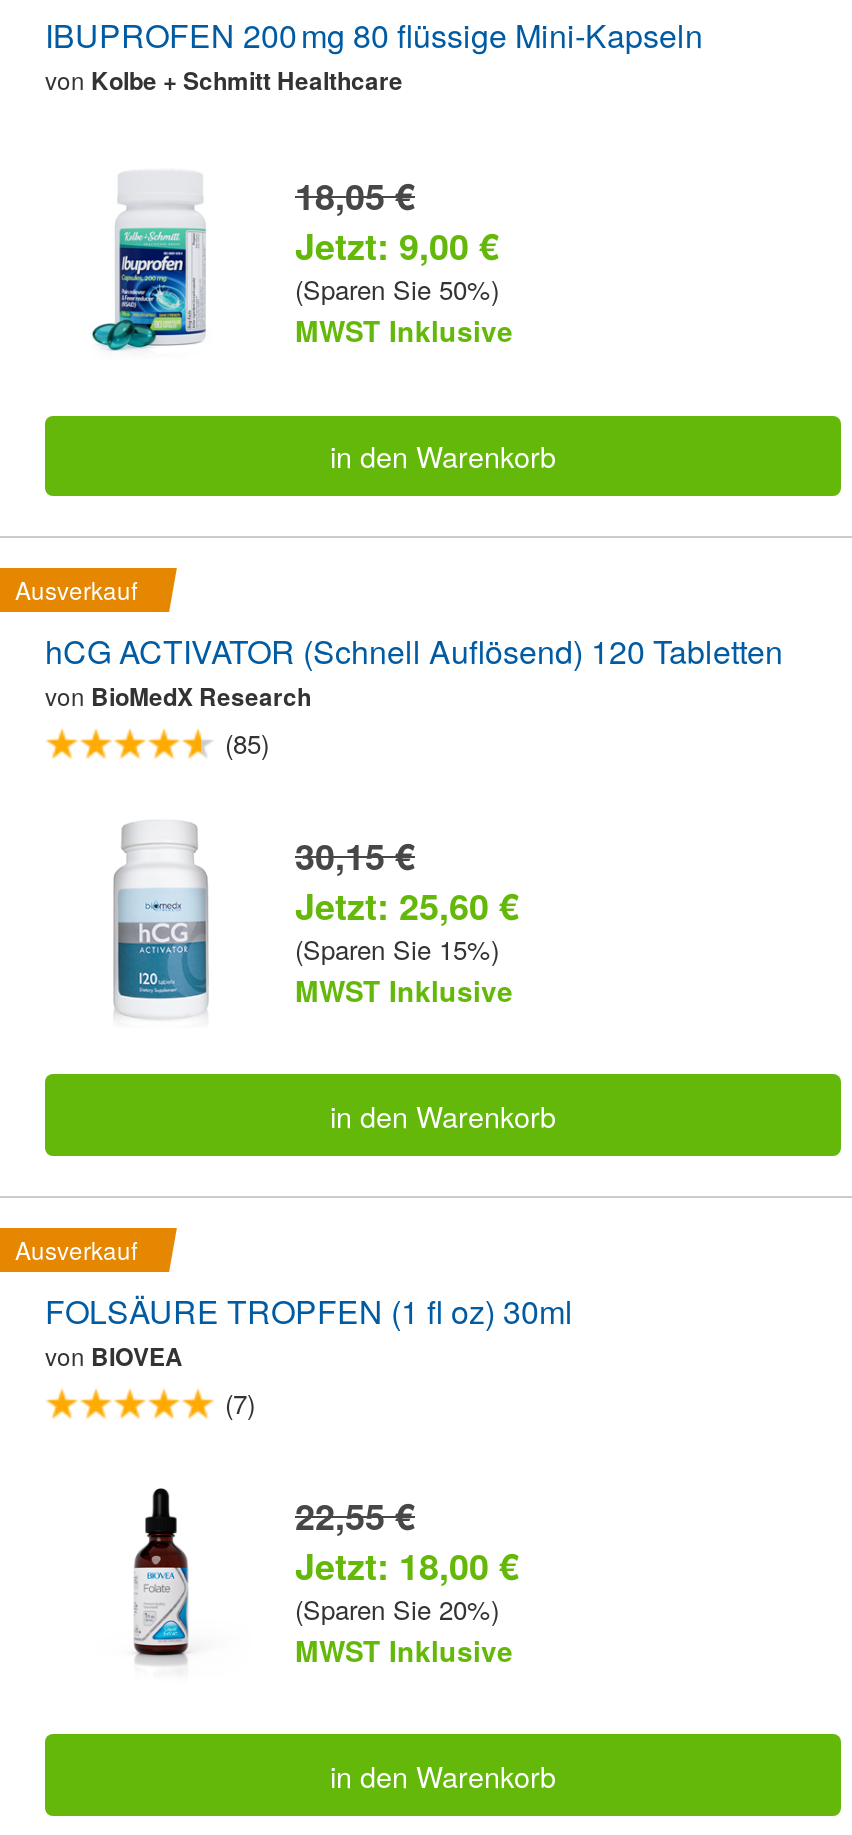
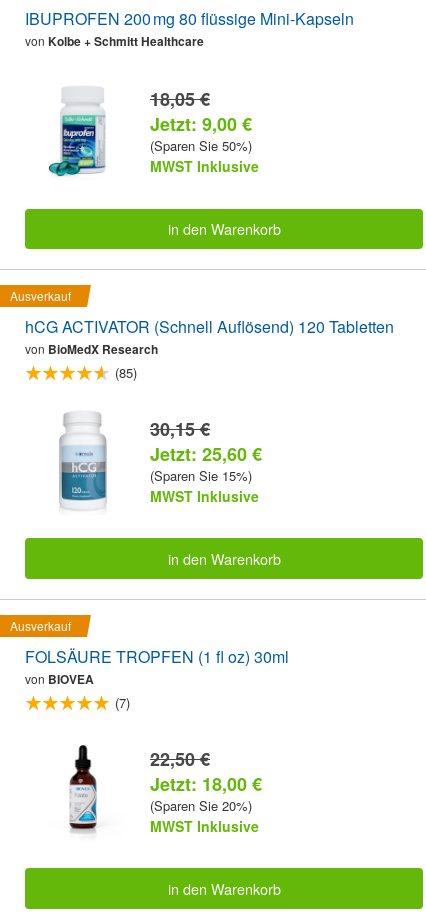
[295,1490,415,1542] 22,55 € -> [150,746,210,772] 22,50 €

